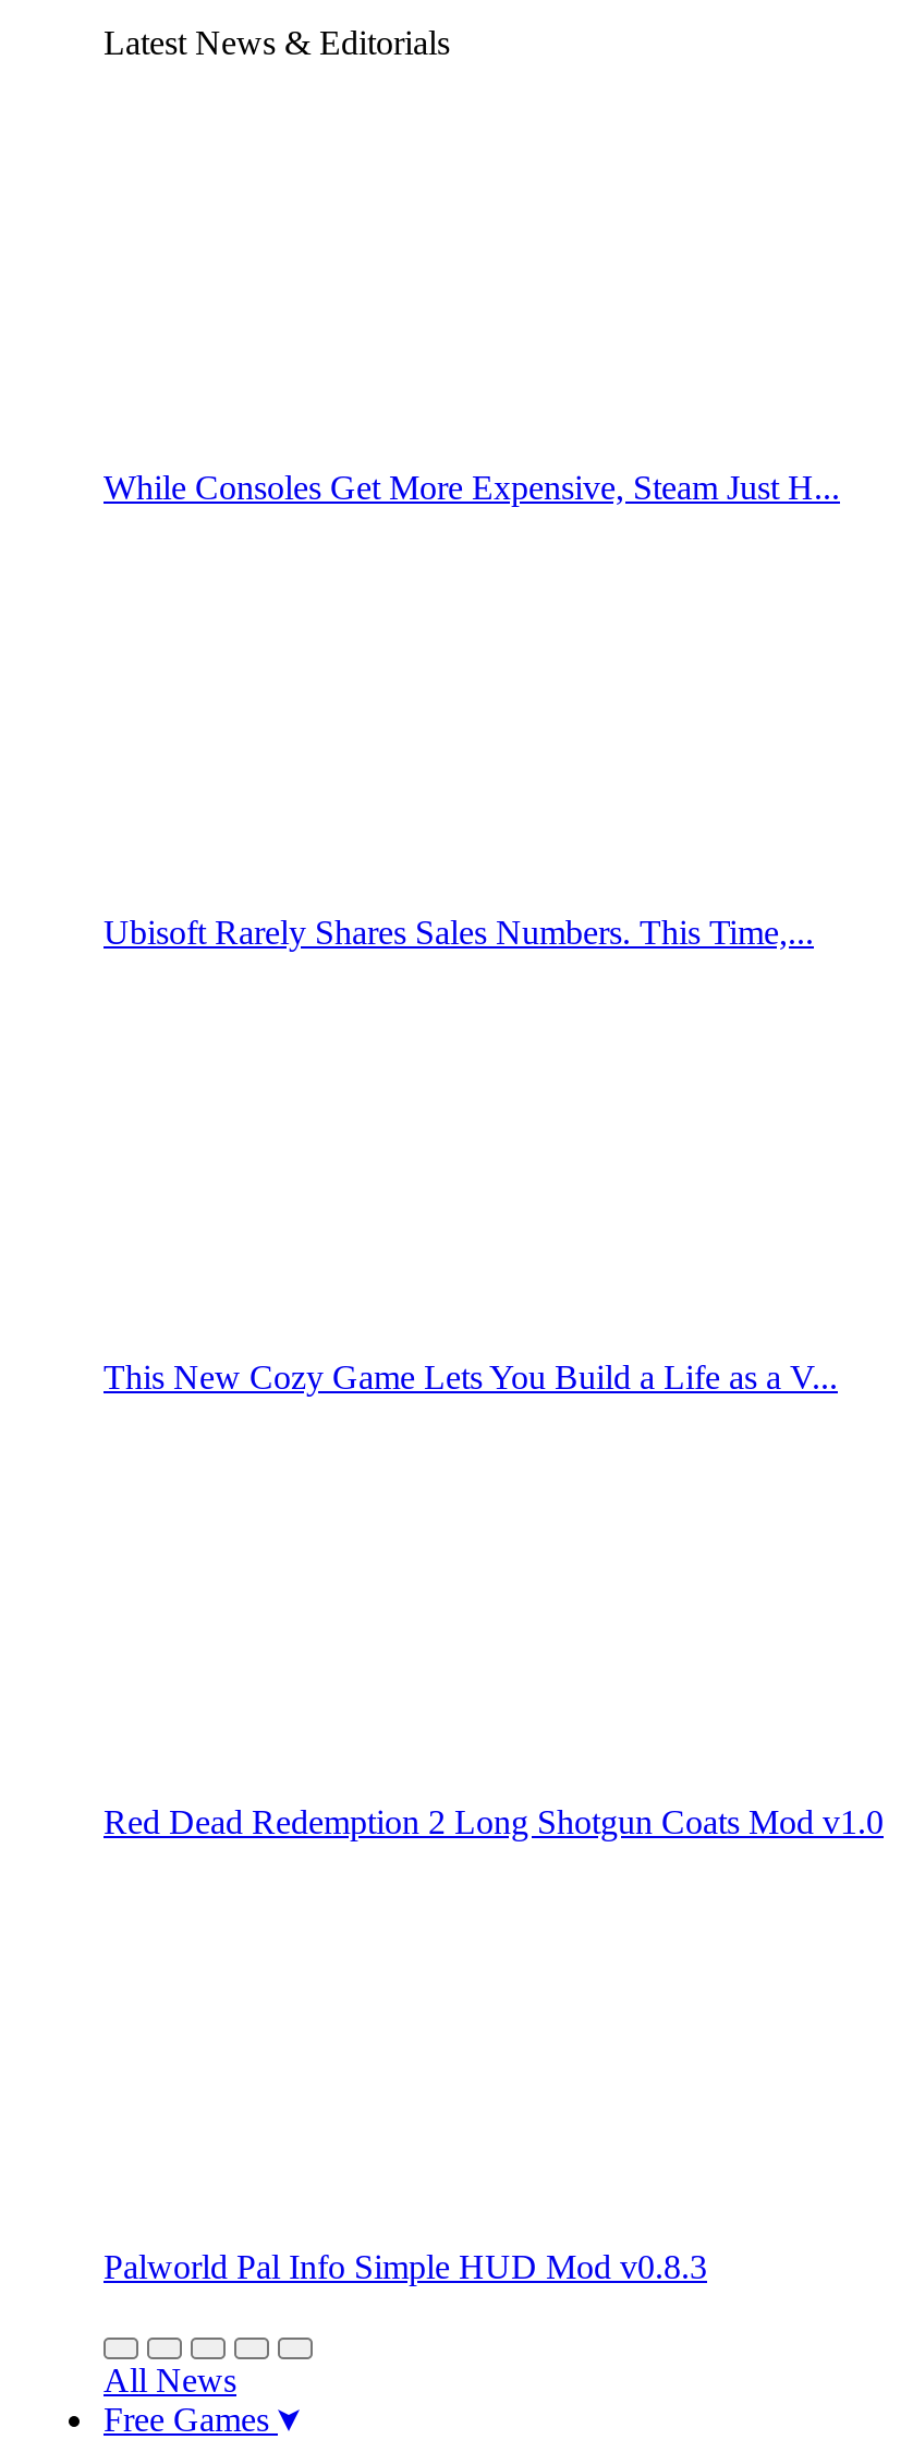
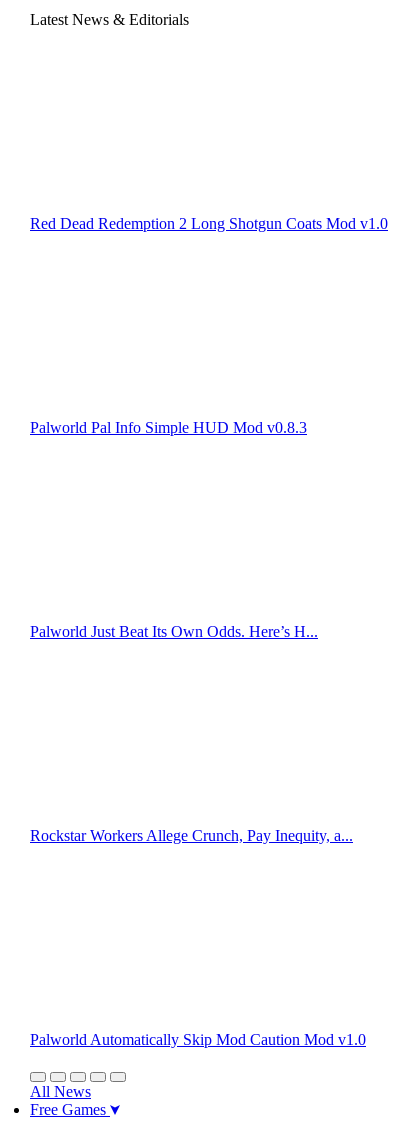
[104,469,840,506] While Consoles Get More Expensive, Steam Just H... -> none
[104,914,814,951] Ubisoft Rarely Shares Sales Numbers. This Time,... -> none
[104,1358,838,1396] This New Cozy Game Lets You Build a Life as a V... -> none
moved [104,1803,884,2285] -> [30,215,388,436]: Red Dead Redemption 2 Long Shotgun Coats Mod v1.0 | Palworld Pal Info Simple HUD Mod v0.8.3
none -> [30,623,318,640] Palworld Just Beat Its Own Odds. Here’s H...
none -> [30,827,353,844] Rockstar Workers Allege Crunch, Pay Inequity, a...
none -> [30,1031,366,1048] Palworld Automatically Skip Mod Caution Mod v1.0

